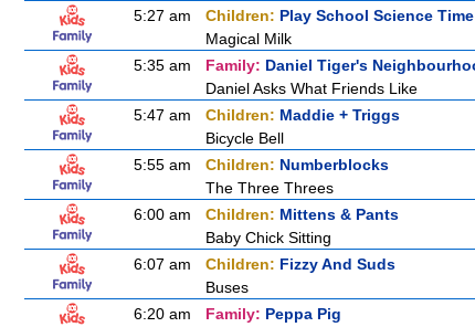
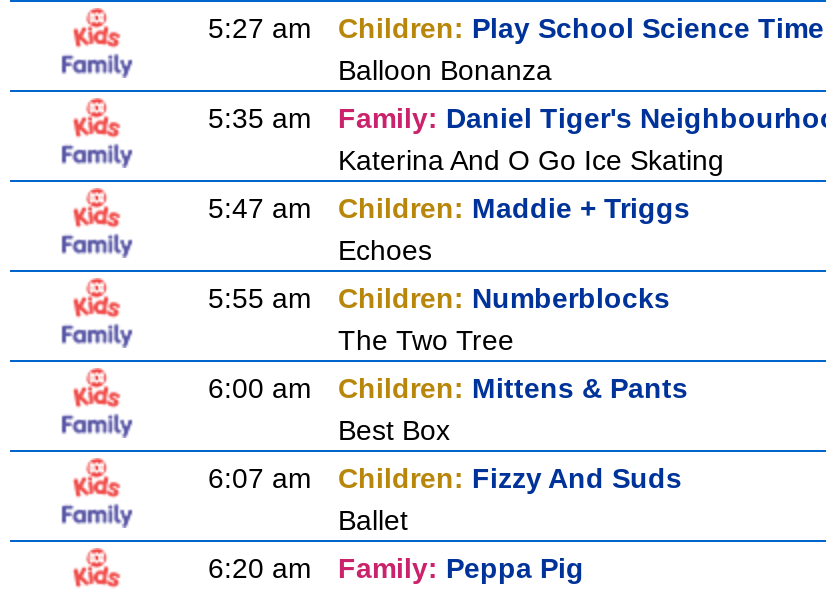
[205,30,292,48] Magical Milk -> [338,54,552,86] Balloon Bonanza
[205,80,418,97] Daniel Asks What Friends Like -> [338,144,724,176] Katerina And O Go Ice Skating
[205,129,284,147] Bicycle Bell -> [338,234,432,266] Echoes
[205,179,334,197] The Three Threes -> [338,324,514,356] The Two Tree
[205,229,331,246] Baby Chick Sitting -> [338,414,450,446] Best Box
[205,278,249,296] Buses -> [338,504,408,536] Ballet

